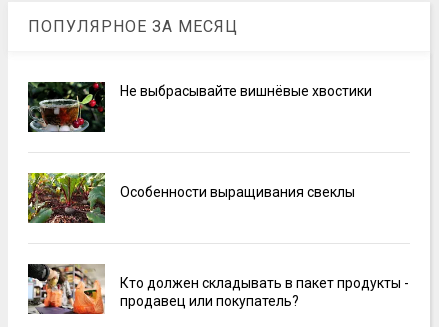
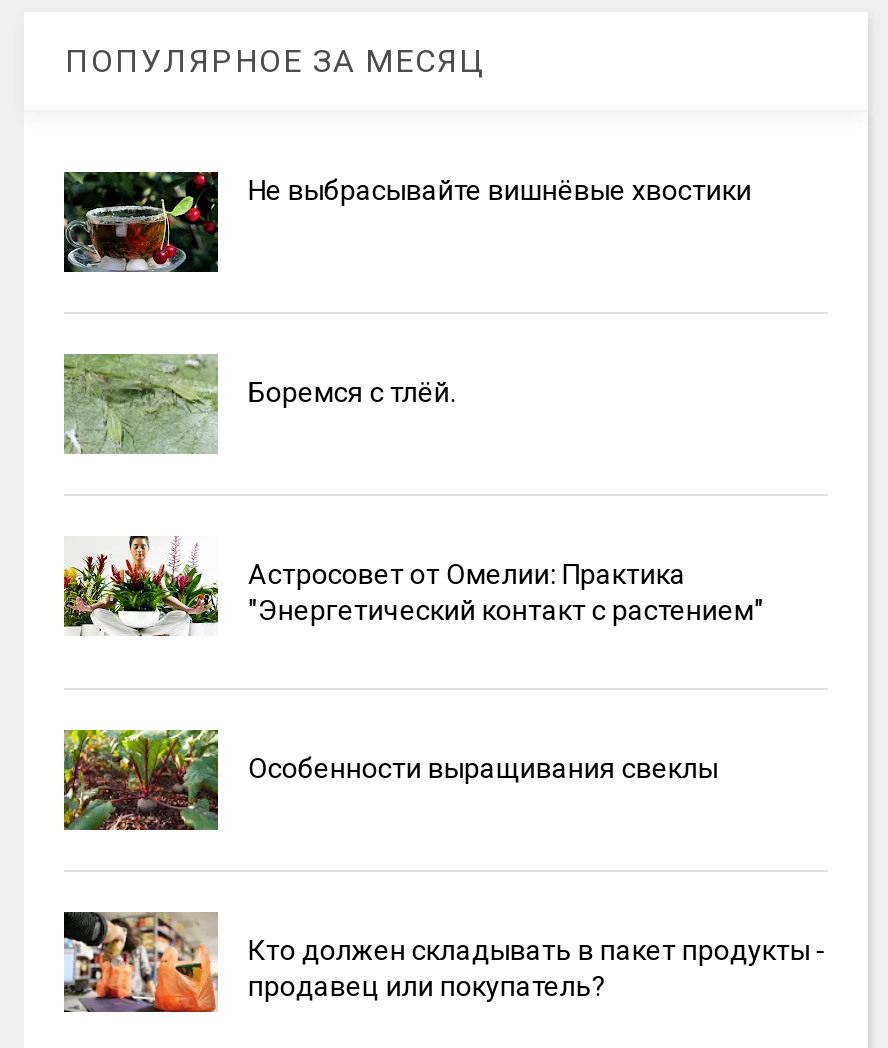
none -> [62,352,456,454] [image] | Боремся с тлёй.
none -> [62,536,764,636] [image] | Астросовет от Омелии: Практика | "Энергетический контакт с растением"

